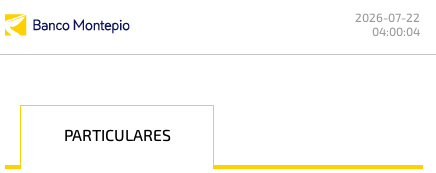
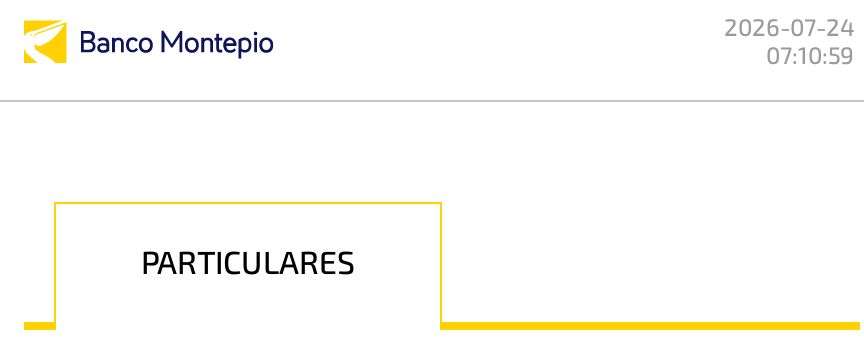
[355,10,420,24] 2026-07-22 -> [724,12,854,40] 2026-07-24
[372,24,420,38] 04:00:04 -> [766,40,854,68] 07:10:59

